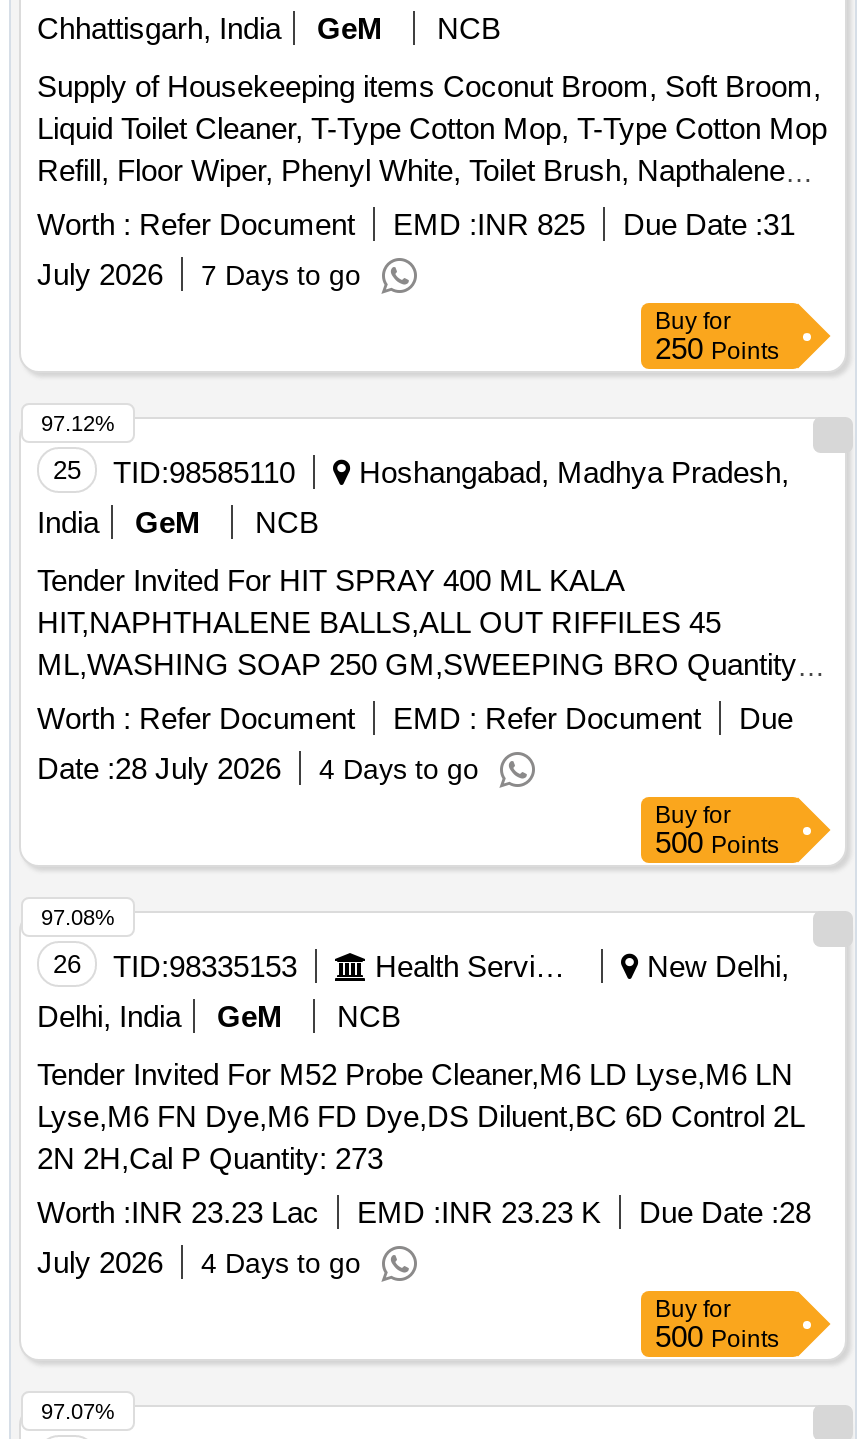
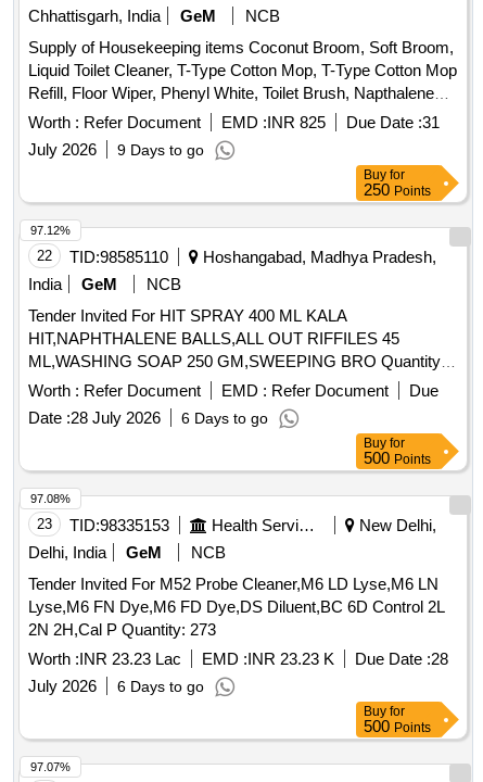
[37,257,361,291] July 2026 7 Days to go -> [28,140,204,159] July 2026 9 Days to go
[53,455,81,485] 25 -> [37,248,52,264] 22
[37,751,479,785] Date : 28 July 2026 4 Days to go -> [28,409,268,427] Date : 28 July 2026 6 Days to go
[53,949,297,983] 26 TID:98335153 -> [37,516,169,535] 23 TID:98335153
[37,1245,361,1279] July 2026 4 Days to go -> [28,677,204,695] July 2026 6 Days to go

